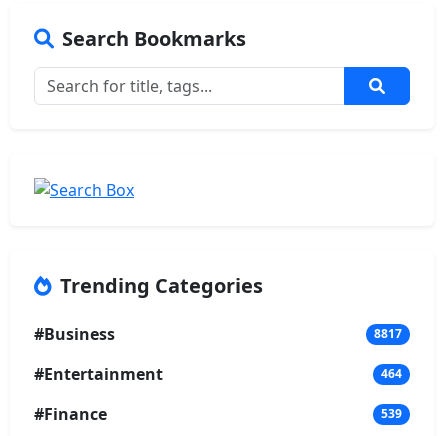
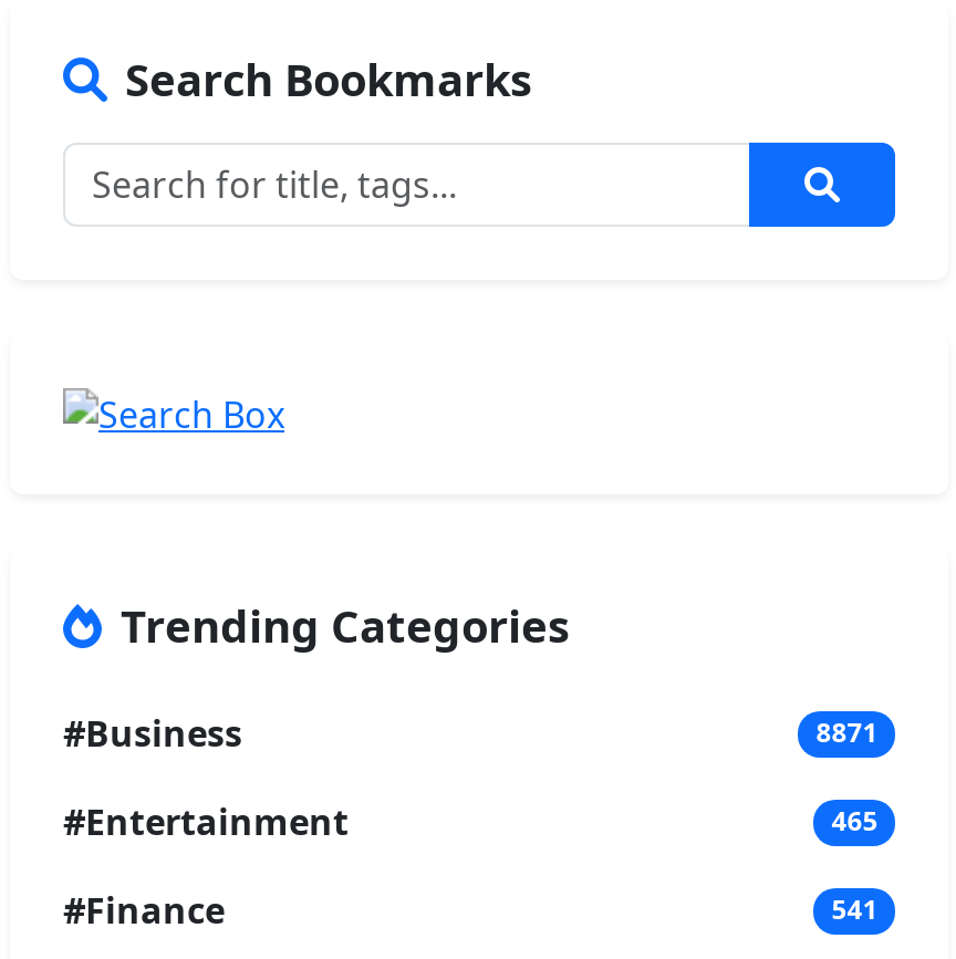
[374,325,402,342] 8817 -> [816,714,878,752] 8871
[381,365,402,382] 464 -> [831,803,878,840] 465
[381,405,402,422] 539 -> [831,891,878,929] 541

